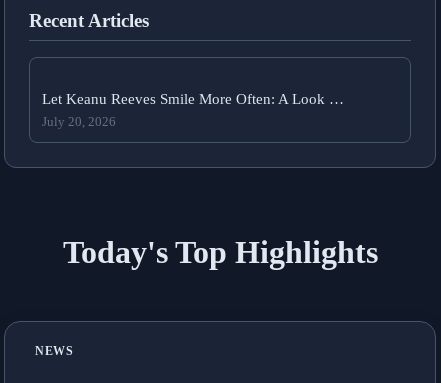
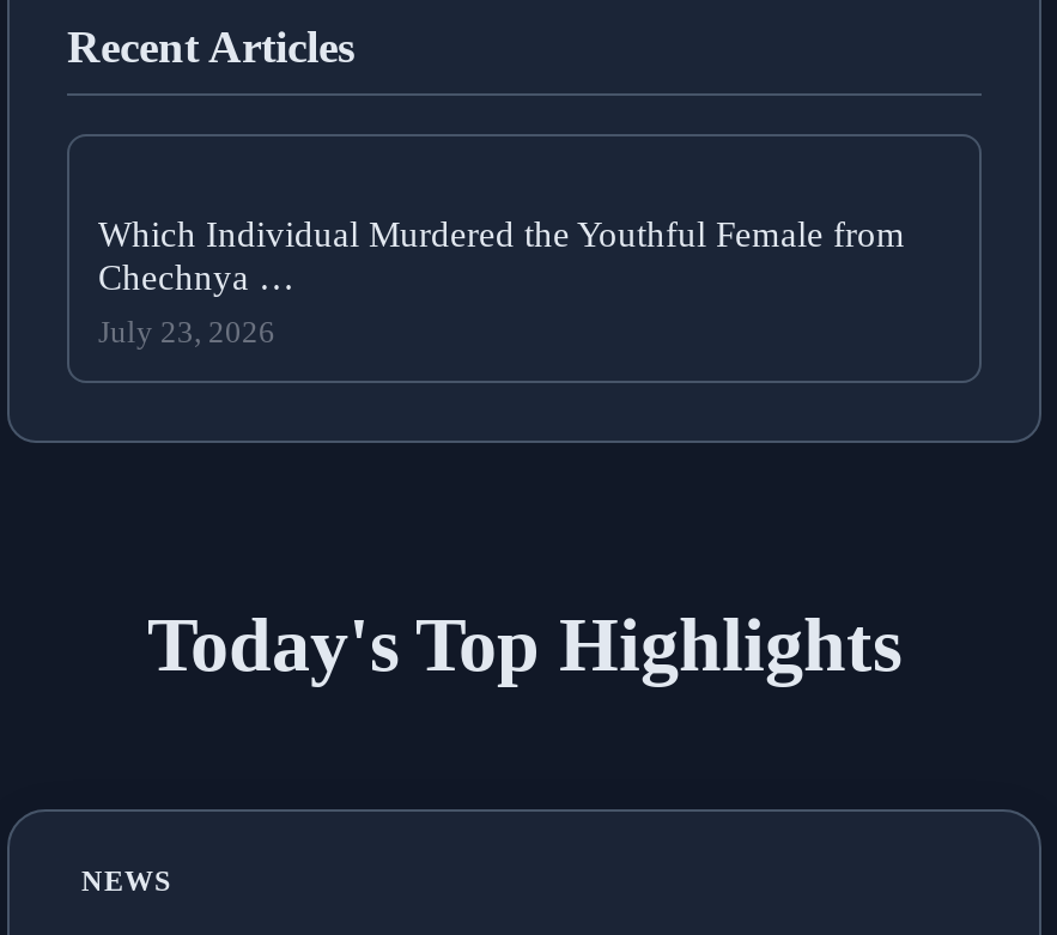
[42,90,344,107] Let Keanu Reeves Smile More Often: A Look … -> [98,213,905,297] Which Individual Murdered the Youthful Female from | Chechnya …
[42,115,116,129] July 20, 2026 -> [98,316,275,349] July 23, 2026

